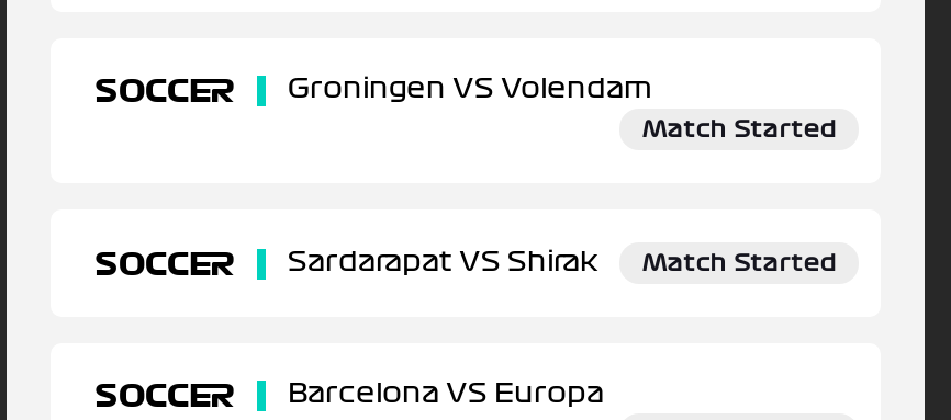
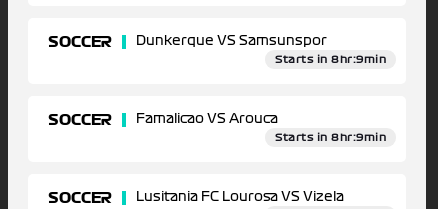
[288,76,652,102] Groningen VS Volendam -> [136,35,327,47] Dunkerque VS Samsunspor
[642,117,836,141] Match Started -> [275,54,386,65] Starts in 8hr:9min
[288,249,836,275] Sardarapat VS Shirak | Match Started -> [136,113,386,143] Famalicao VS Arouca | Starts in 8hr:9min
[288,381,604,407] Barcelona VS Europa -> [136,191,344,203] Lusitania FC Lourosa VS Vizela

